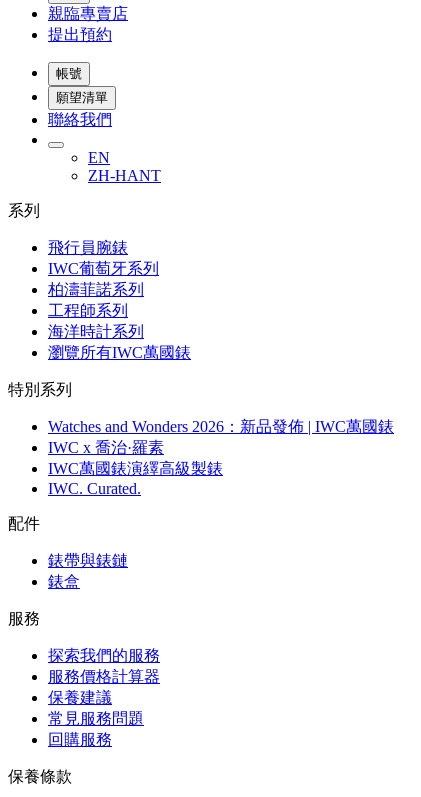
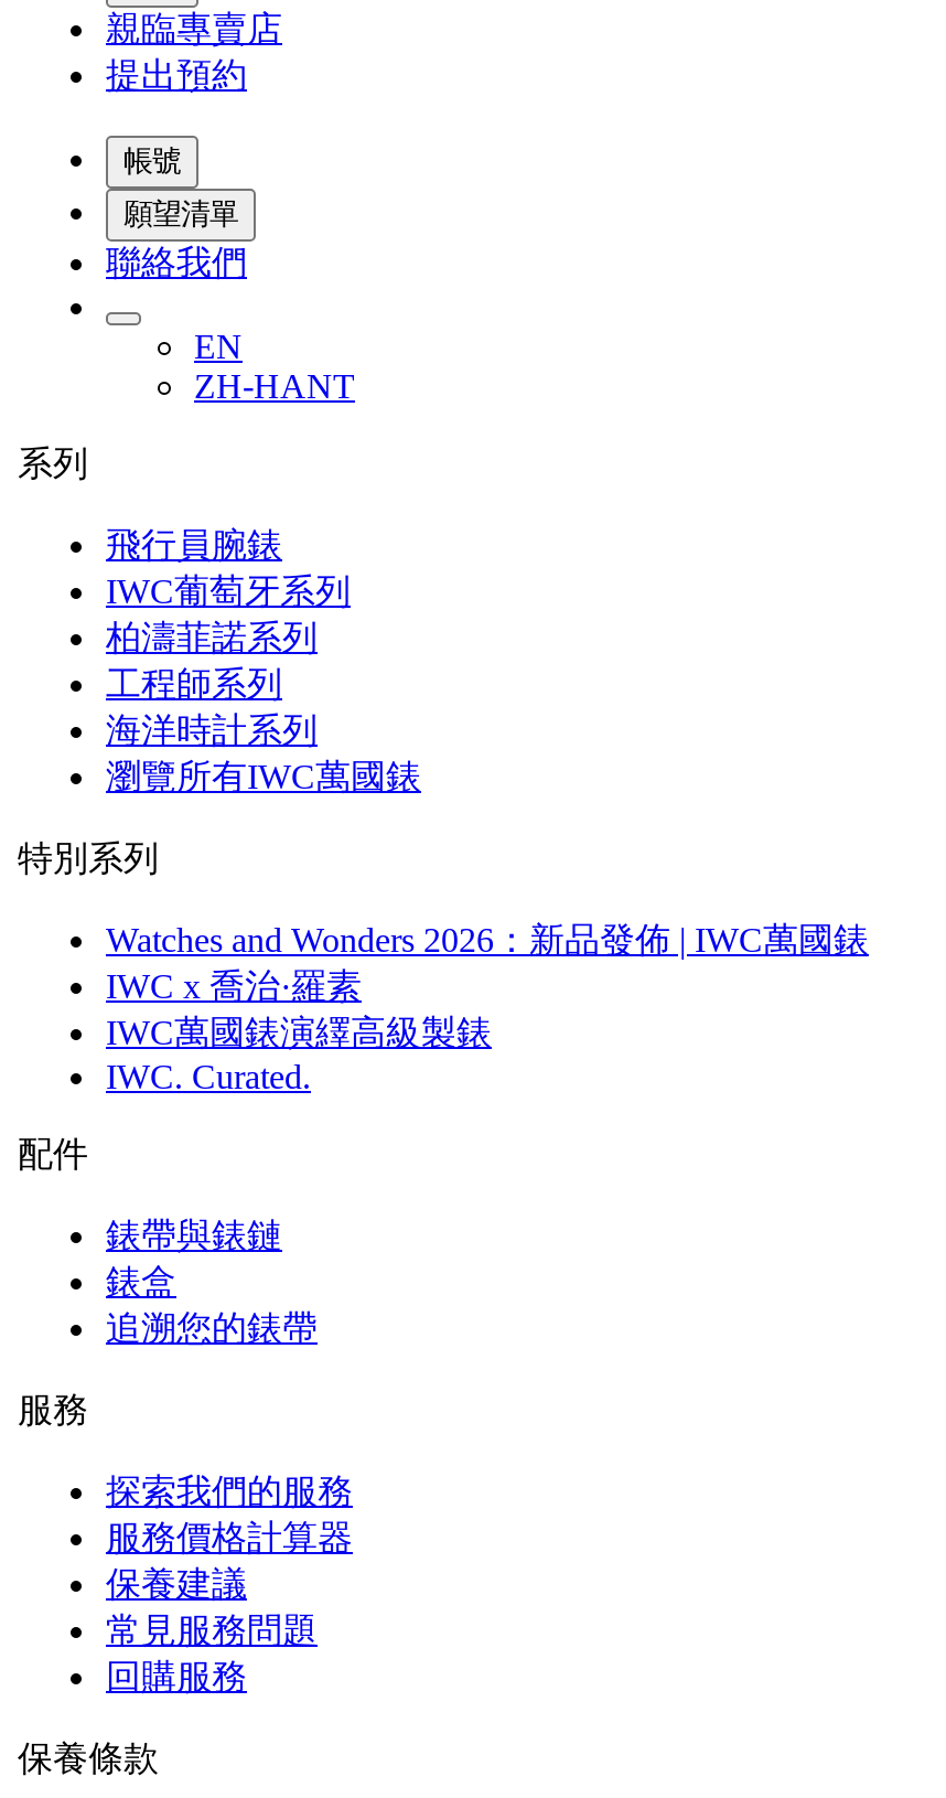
none -> [106,1309,318,1346] 追溯您的錶帶

